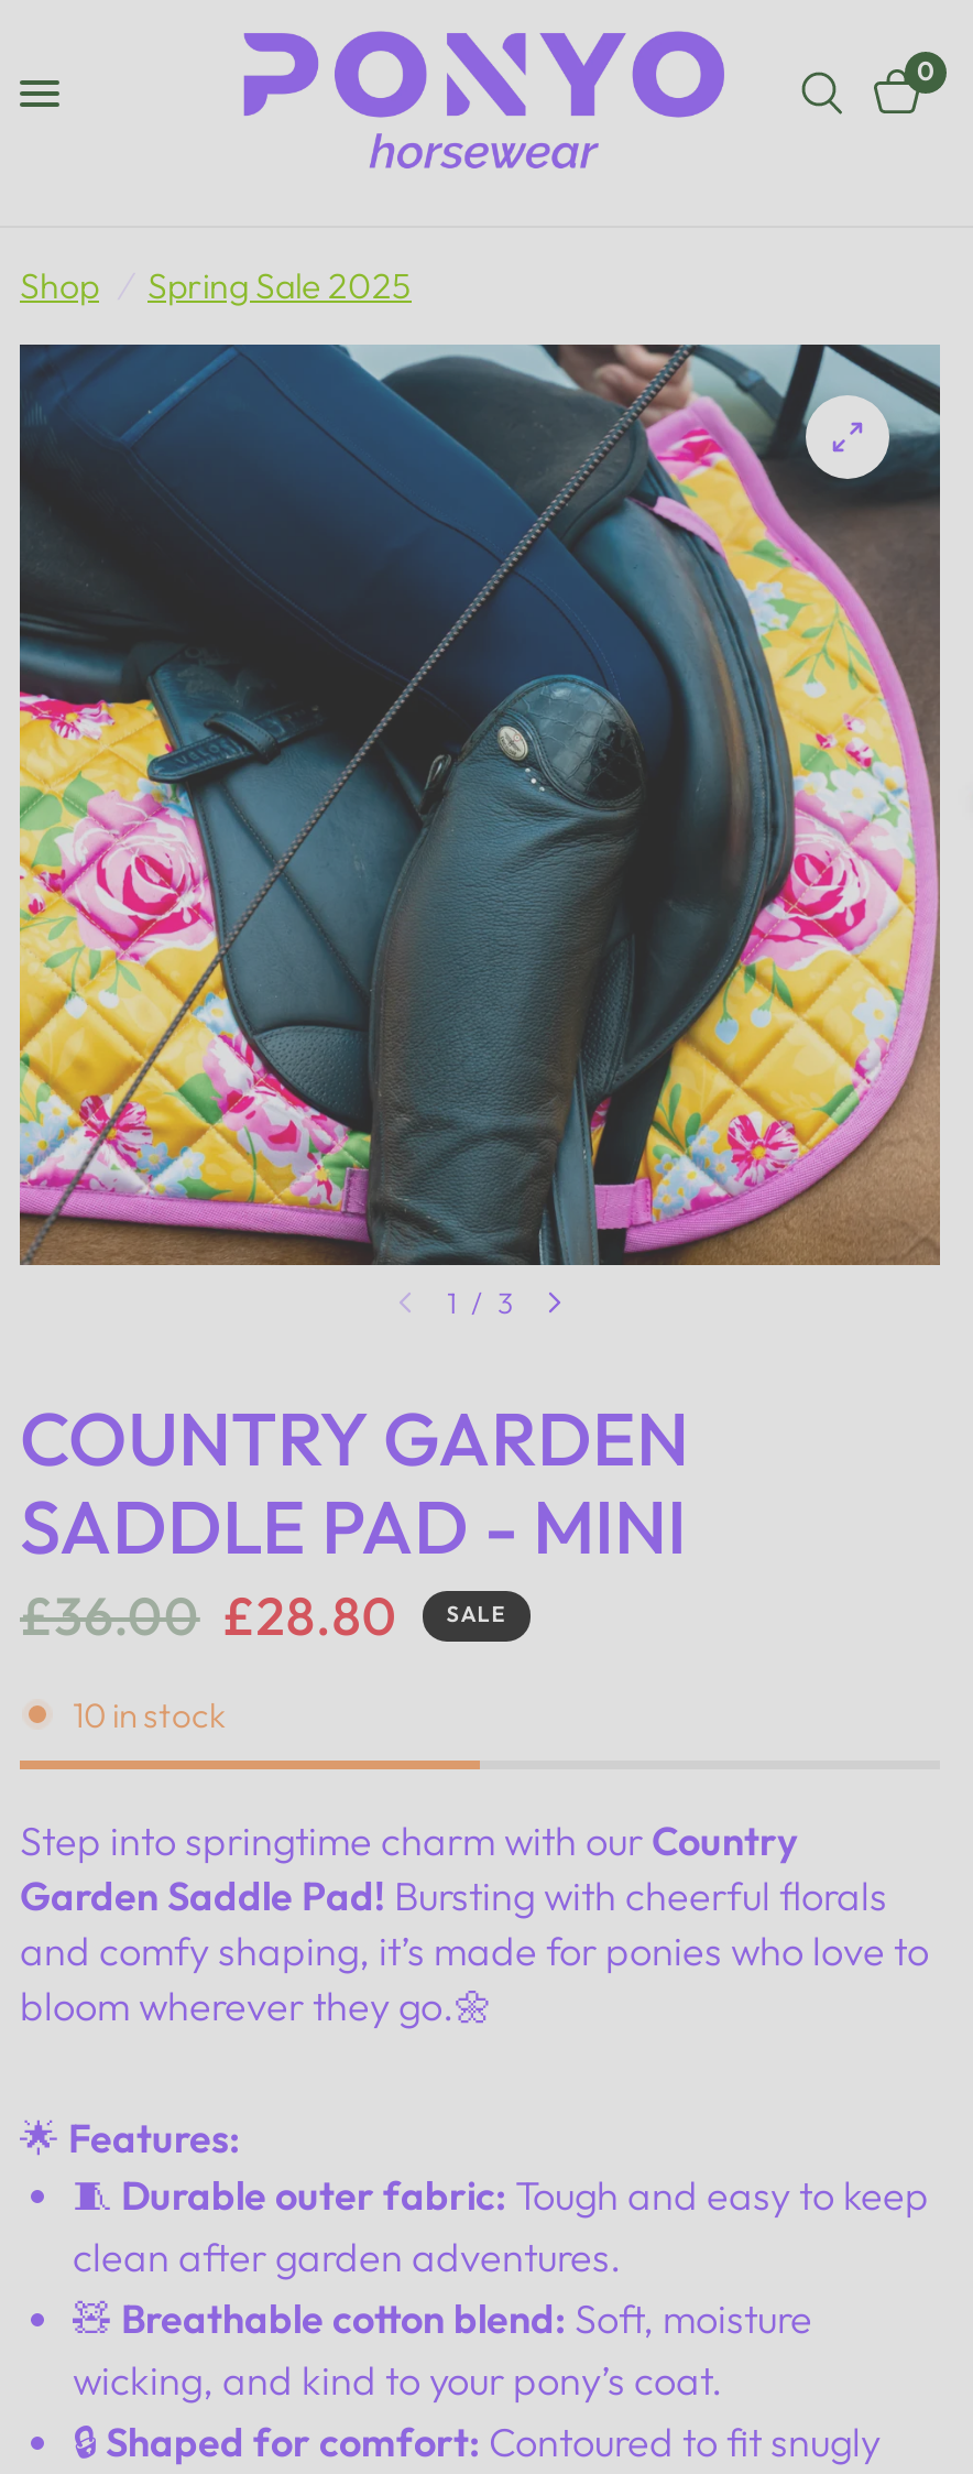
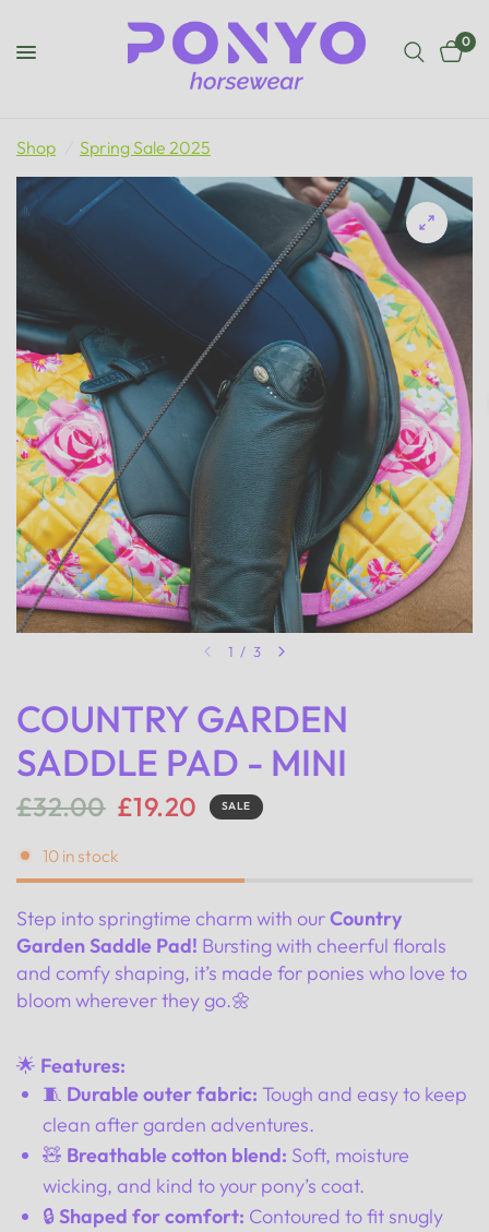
[20,1582,506,1648] £36.00 £28.80 SALE -> [16,790,251,823] £32.00 £19.20 SALE

